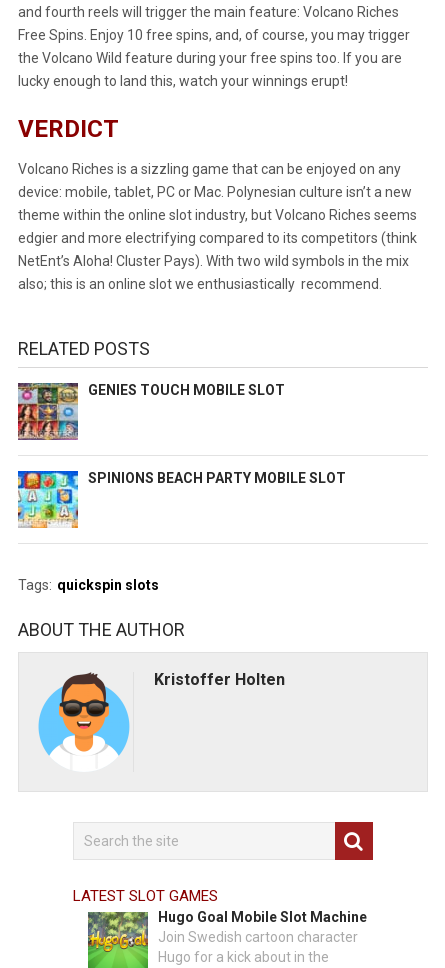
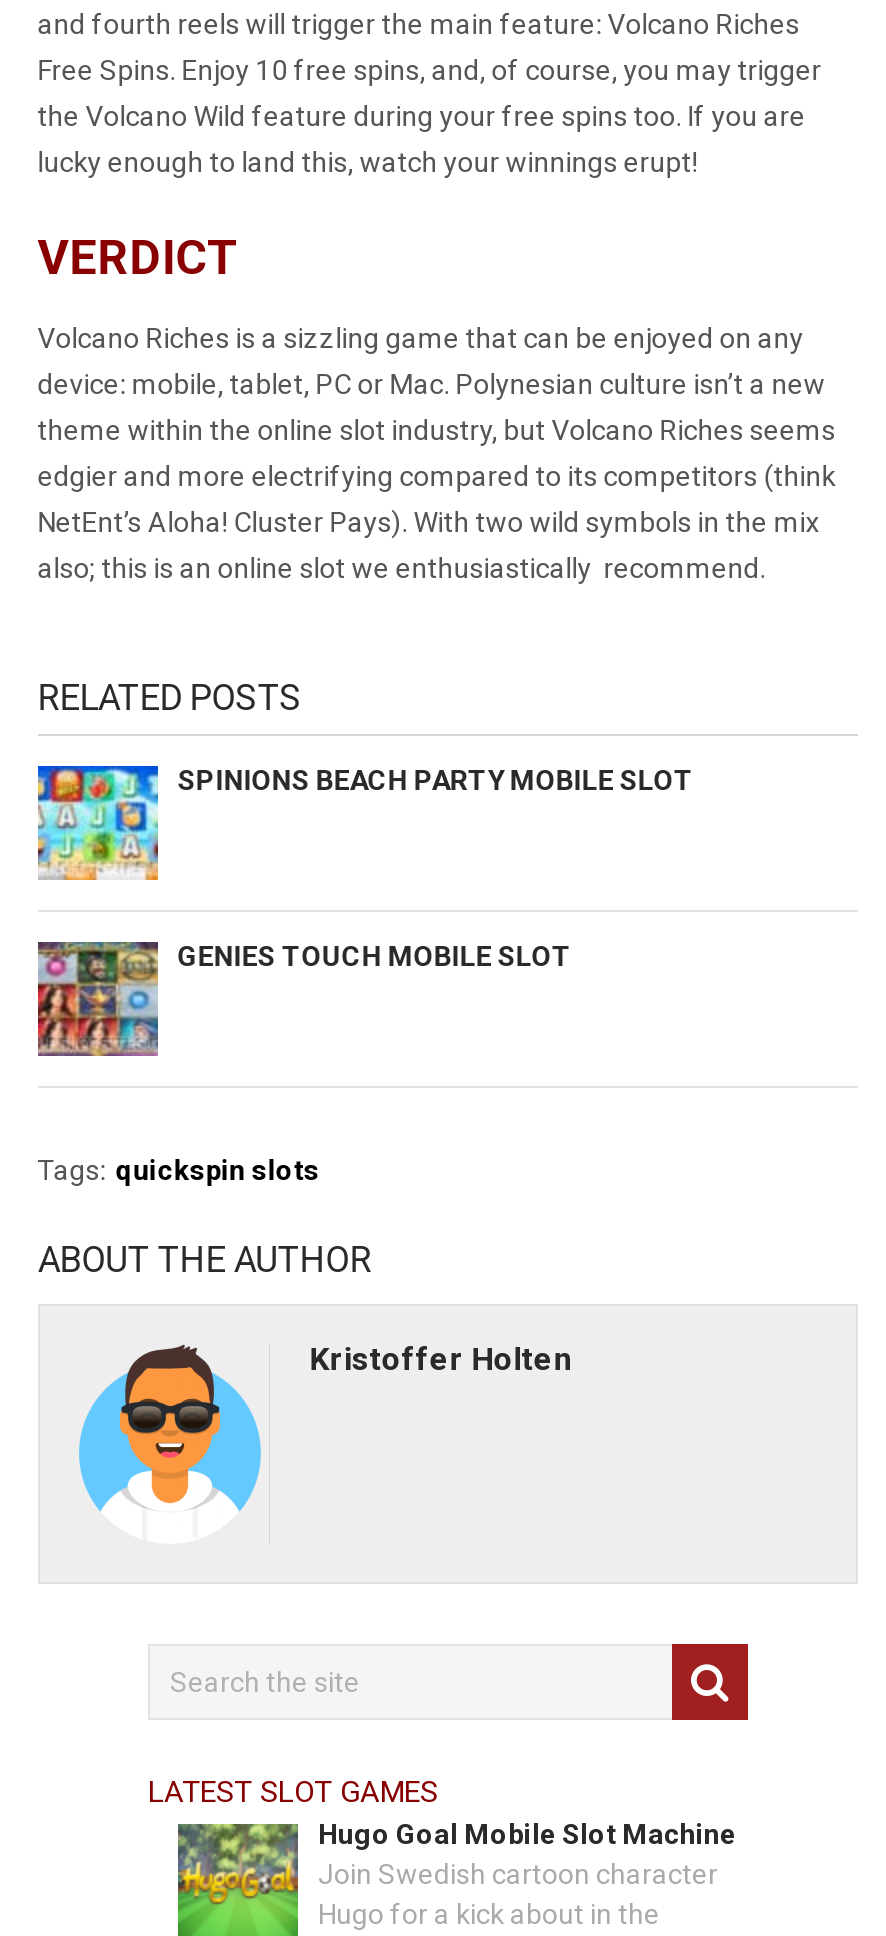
moved [16,381,285,442] -> [34,938,572,1060]: [image] | GENIES TOUCH MOBILE SLOT
moved [17,470,346,529] -> [36,764,694,882]: [image] | SPINIONS BEACH PARTY MOBILE SLOT

